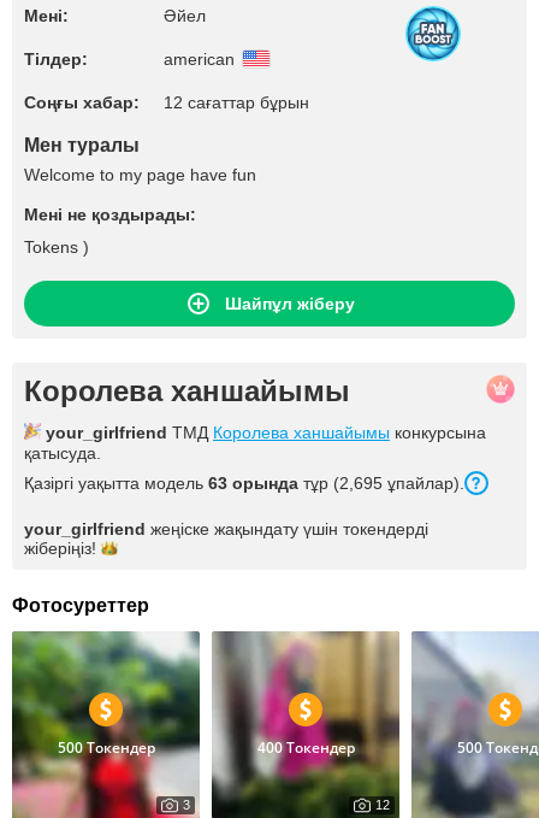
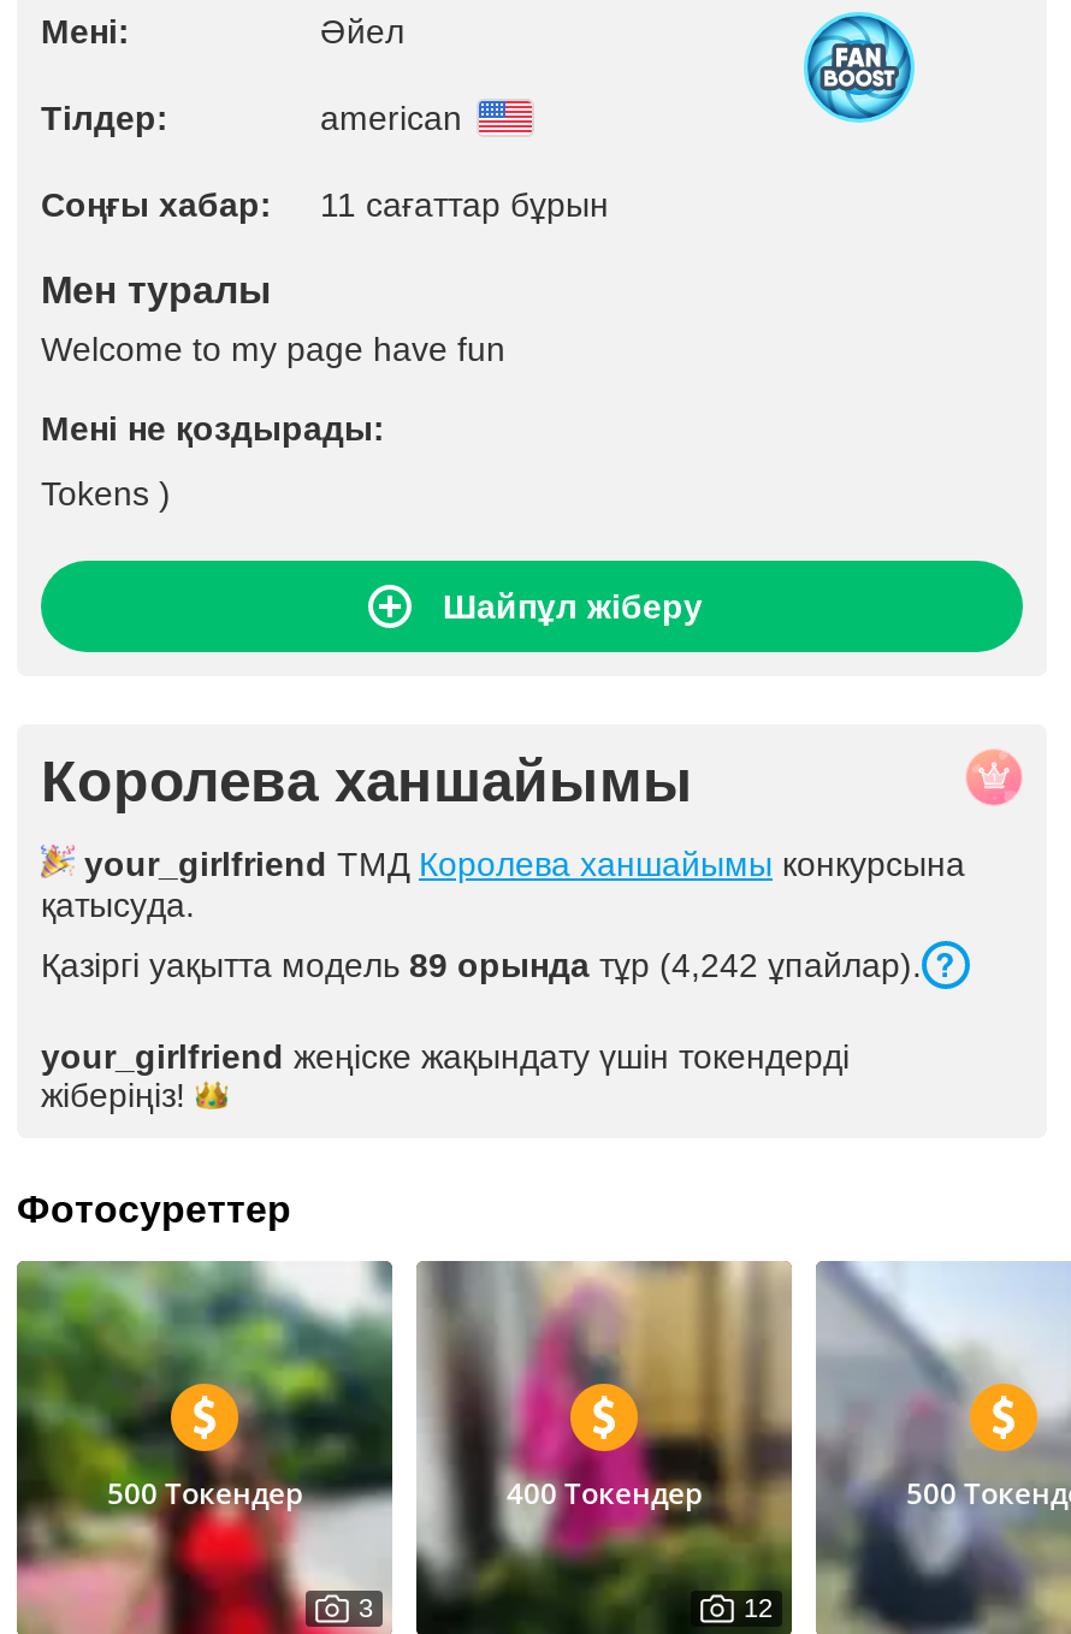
[164,93,309,112] 12 сағаттар бұрын -> [320,185,609,224] 11 сағаттар бұрын
[24,473,464,493] Қазіргі уақытта модель 63 орында тұр (2,695 ұпайлар). -> [41,946,922,984] Қазіргі уақытта модель 89 орында тұр (4,242 ұпайлар).

